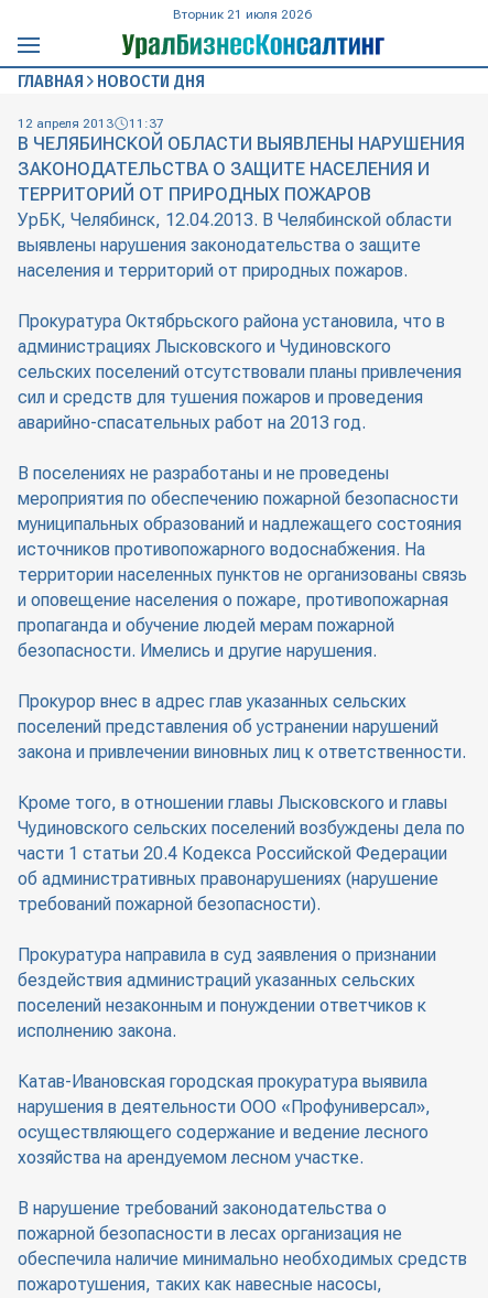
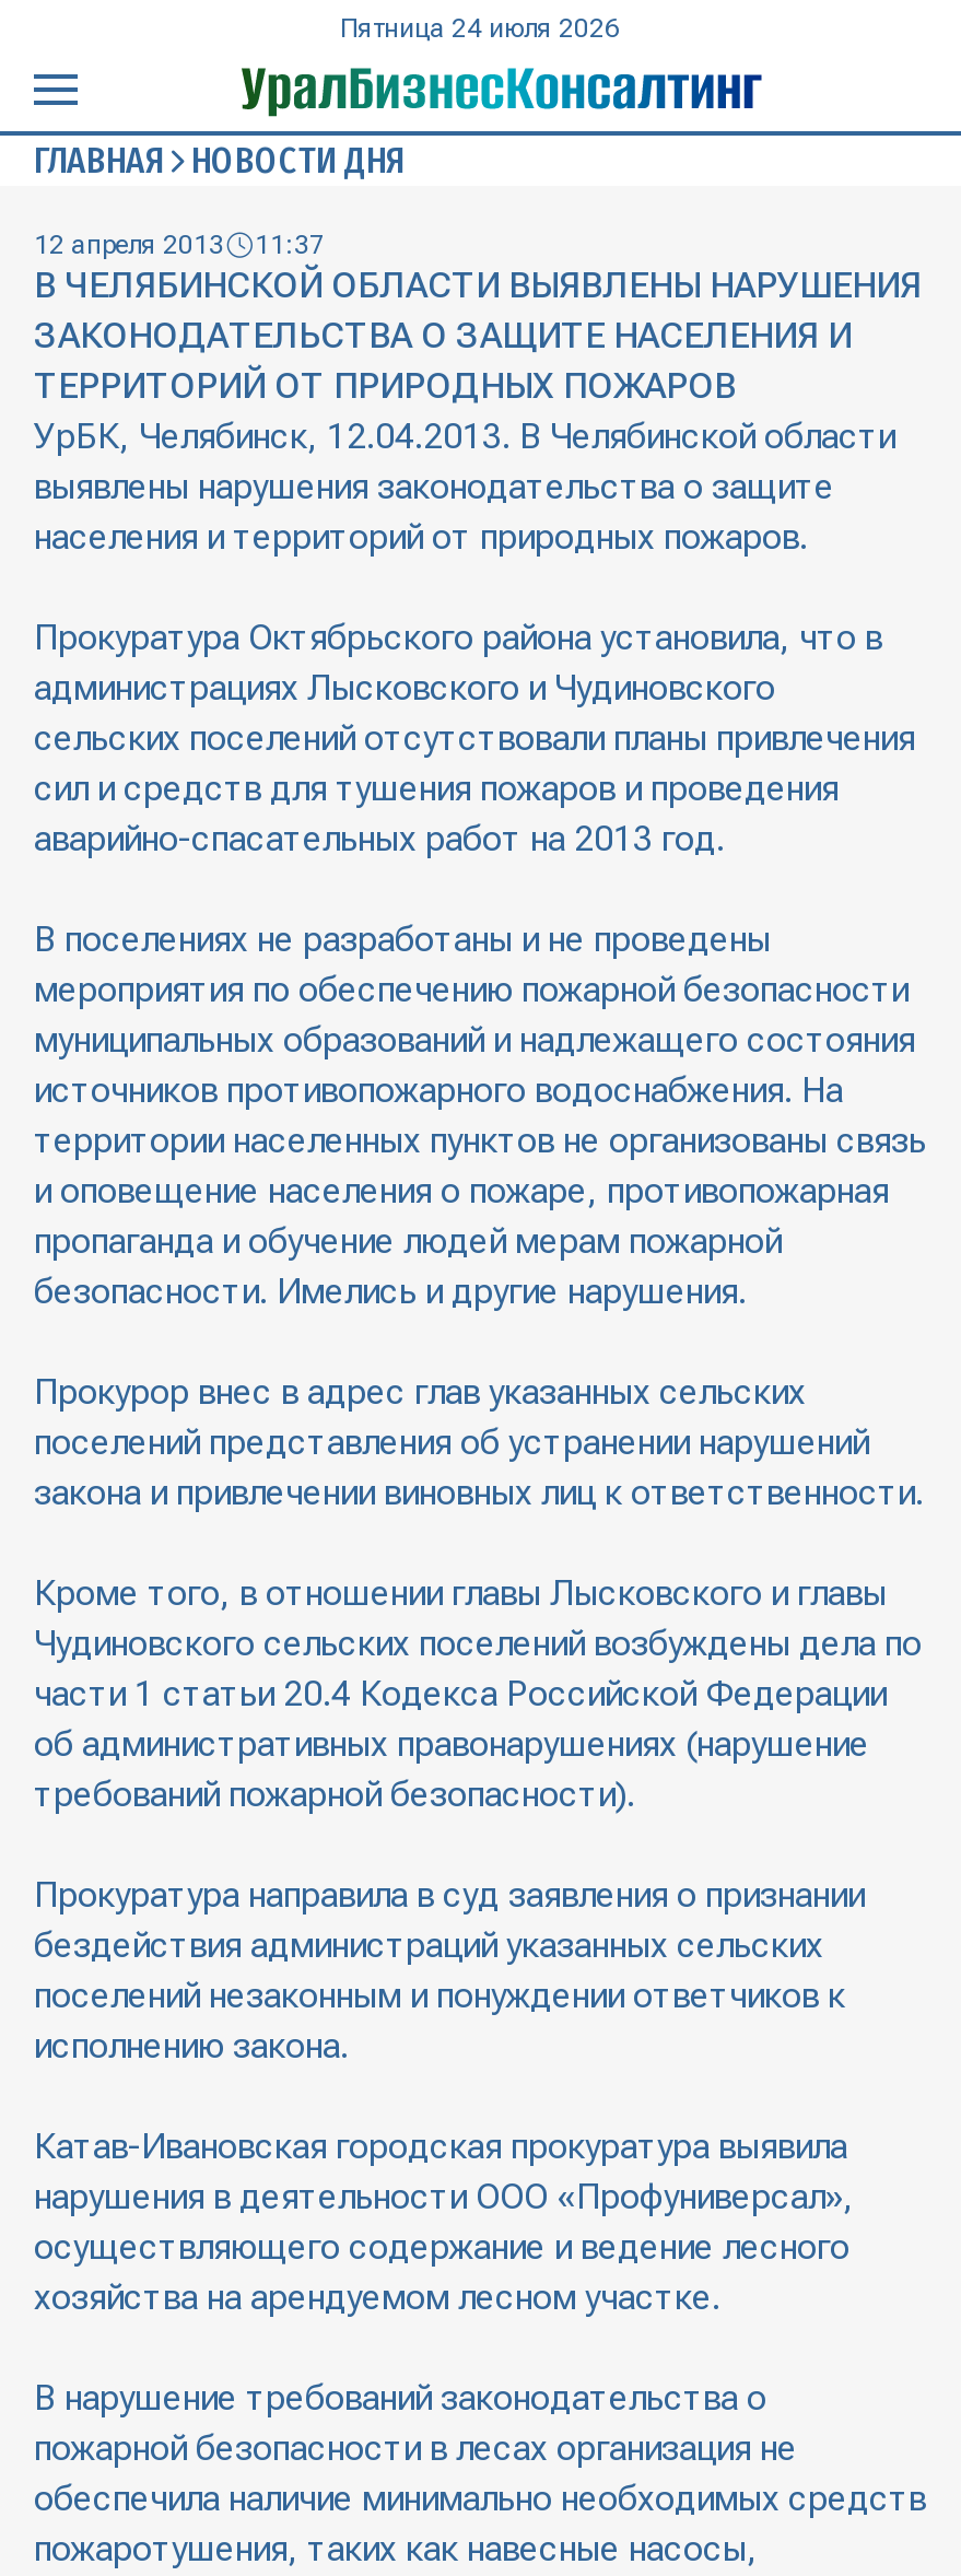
[173,7,312,22] Вторник 21 июля 2026 -> [340,13,620,44] Пятница 24 июля 2026

